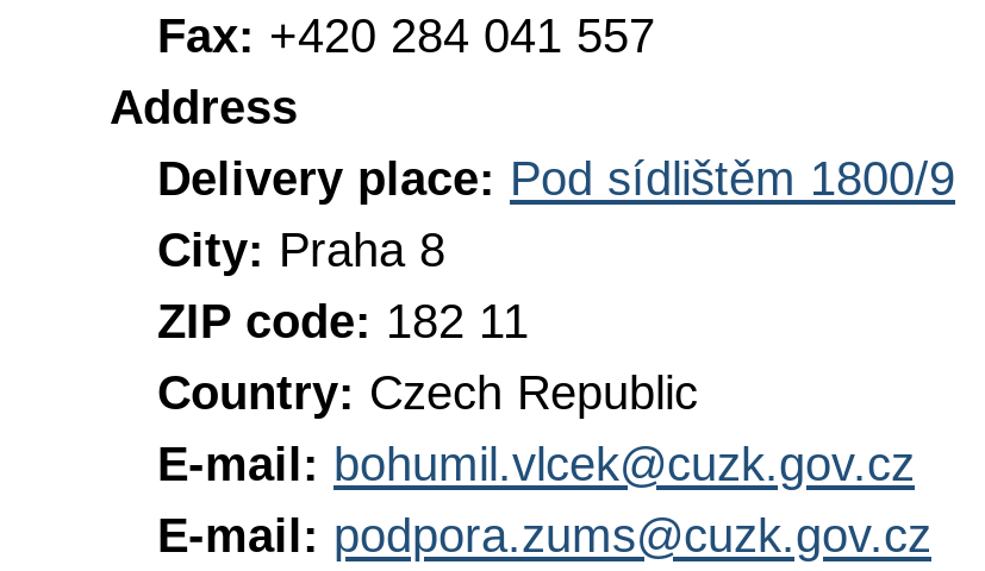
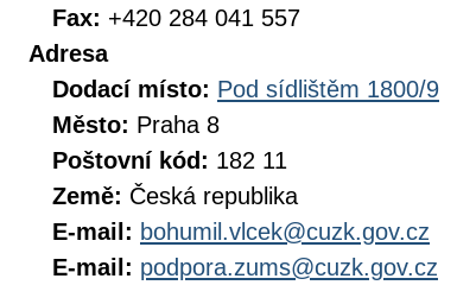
[110,81,955,419] Address | Delivery place: Pod sídlištěm 1800/9 | City: Praha 8 | ZIP code: 182 11 | Country: Czech Republic -> [28,40,439,209] Adresa | Dodací místo: Pod sídlištěm 1800/9 | Město: Praha 8 | Poštovní kód: 182 11 | Země: Česká republika

